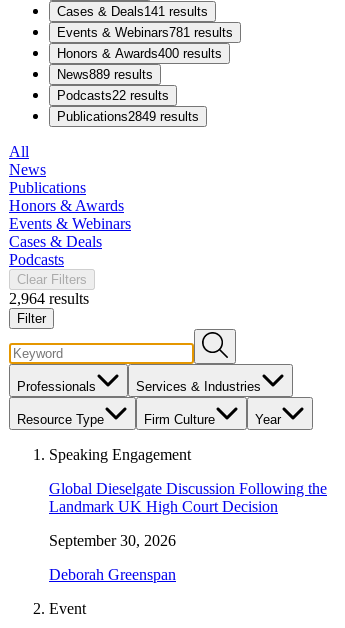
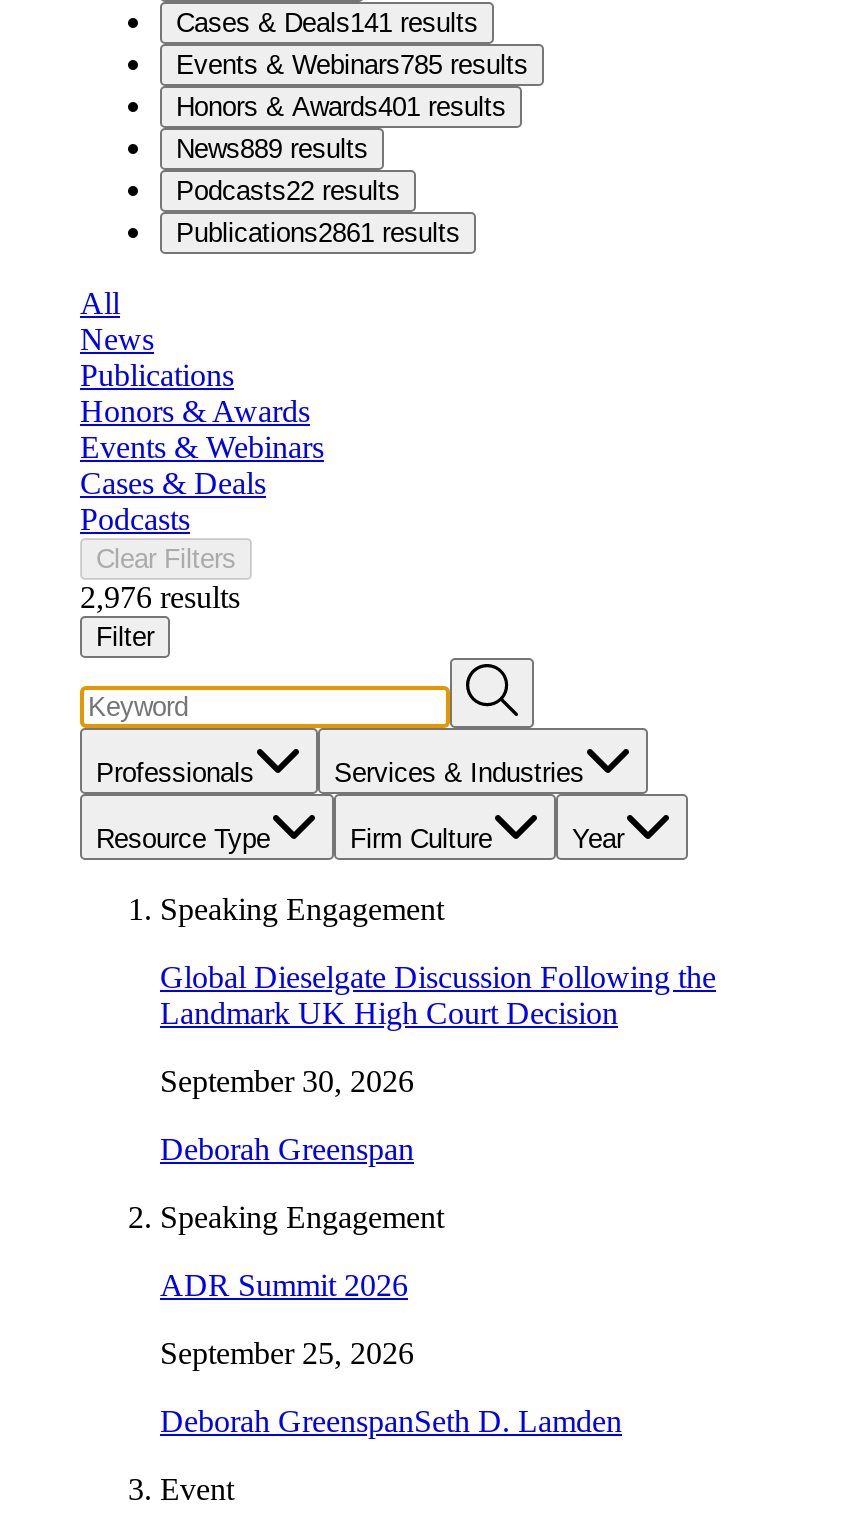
[57,25,233,40] Events & Webinars781 results -> [176,51,528,81] Events & Webinars785 results
[57,46,222,61] Honors & Awards400 results -> [176,93,506,123] Honors & Awards401 results
[57,109,199,124] Publications2849 results -> [176,219,460,249] Publications2861 results
[9,290,89,307] 2,964 results -> [80,581,240,615] 2,976 results
none -> [160,1201,622,1439] Speaking Engagement | ADR Summit 2026 | September 25, 2026 | Deborah GreenspanSeth D. Lamden

